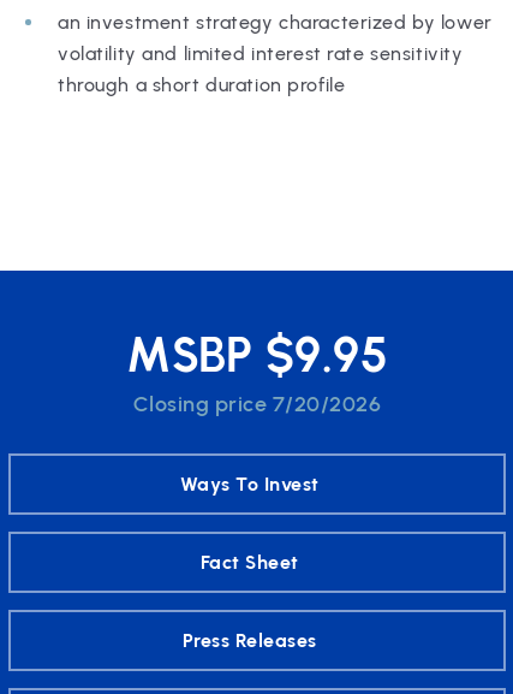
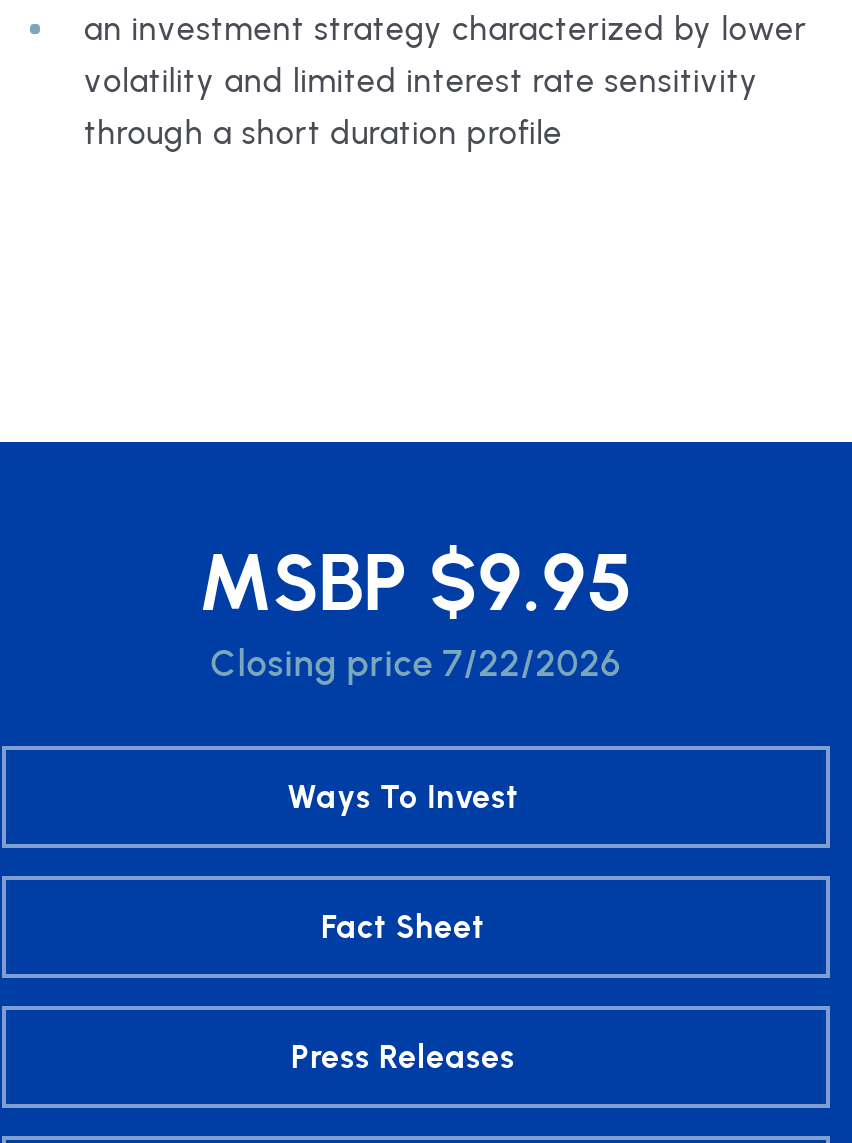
[133,391,381,418] Closing price 7/20/2026 -> [210,643,622,687] Closing price 7/22/2026

